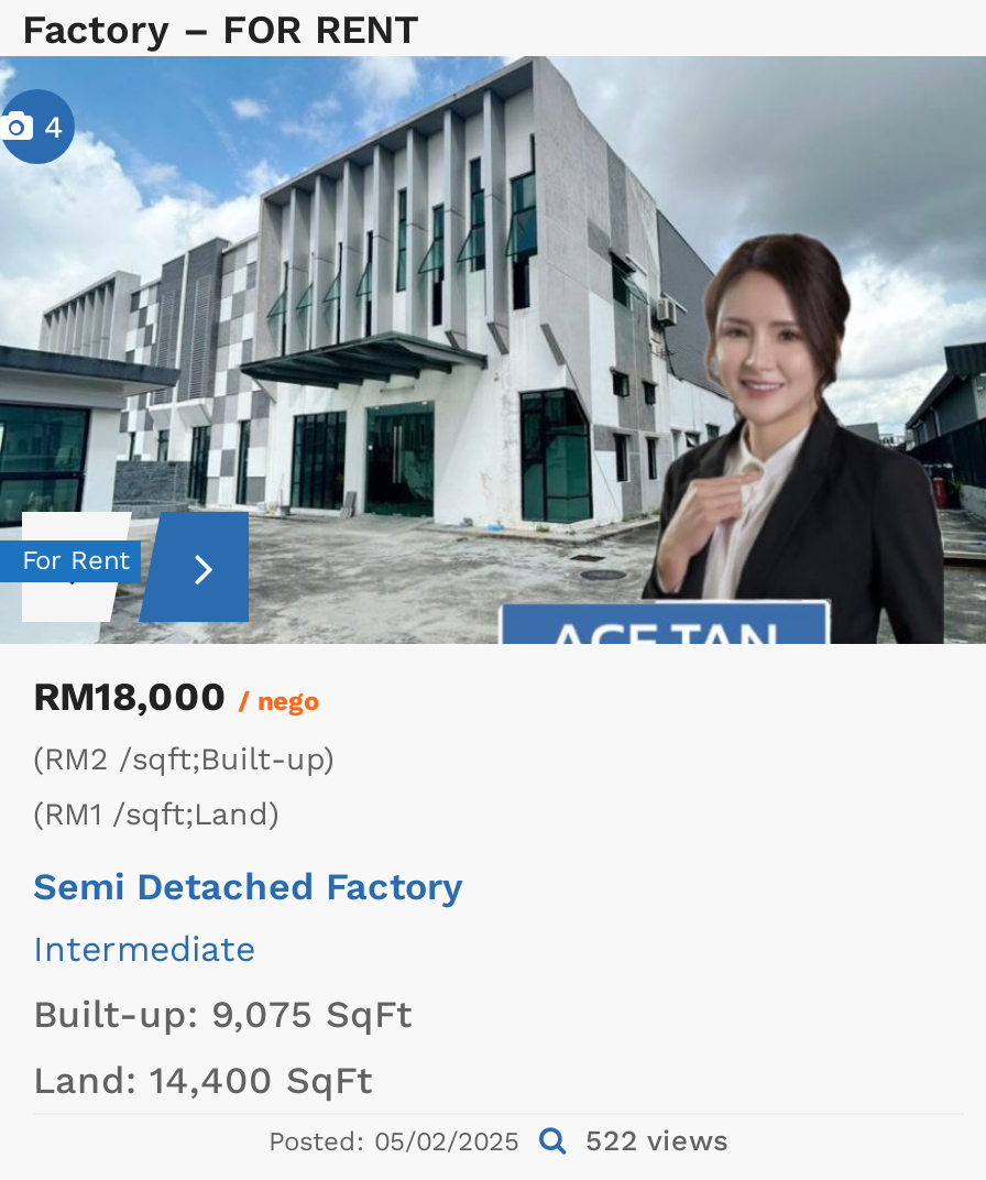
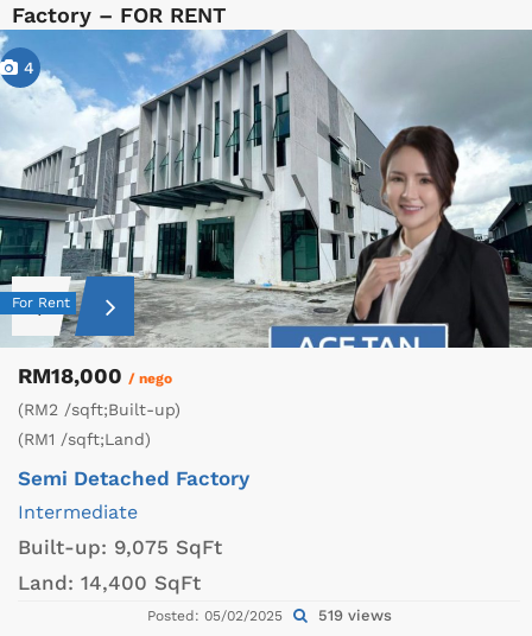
[269,1125,728,1158] Posted: 05/02/2025 522 views -> [147,607,391,624] Posted: 05/02/2025 519 views

